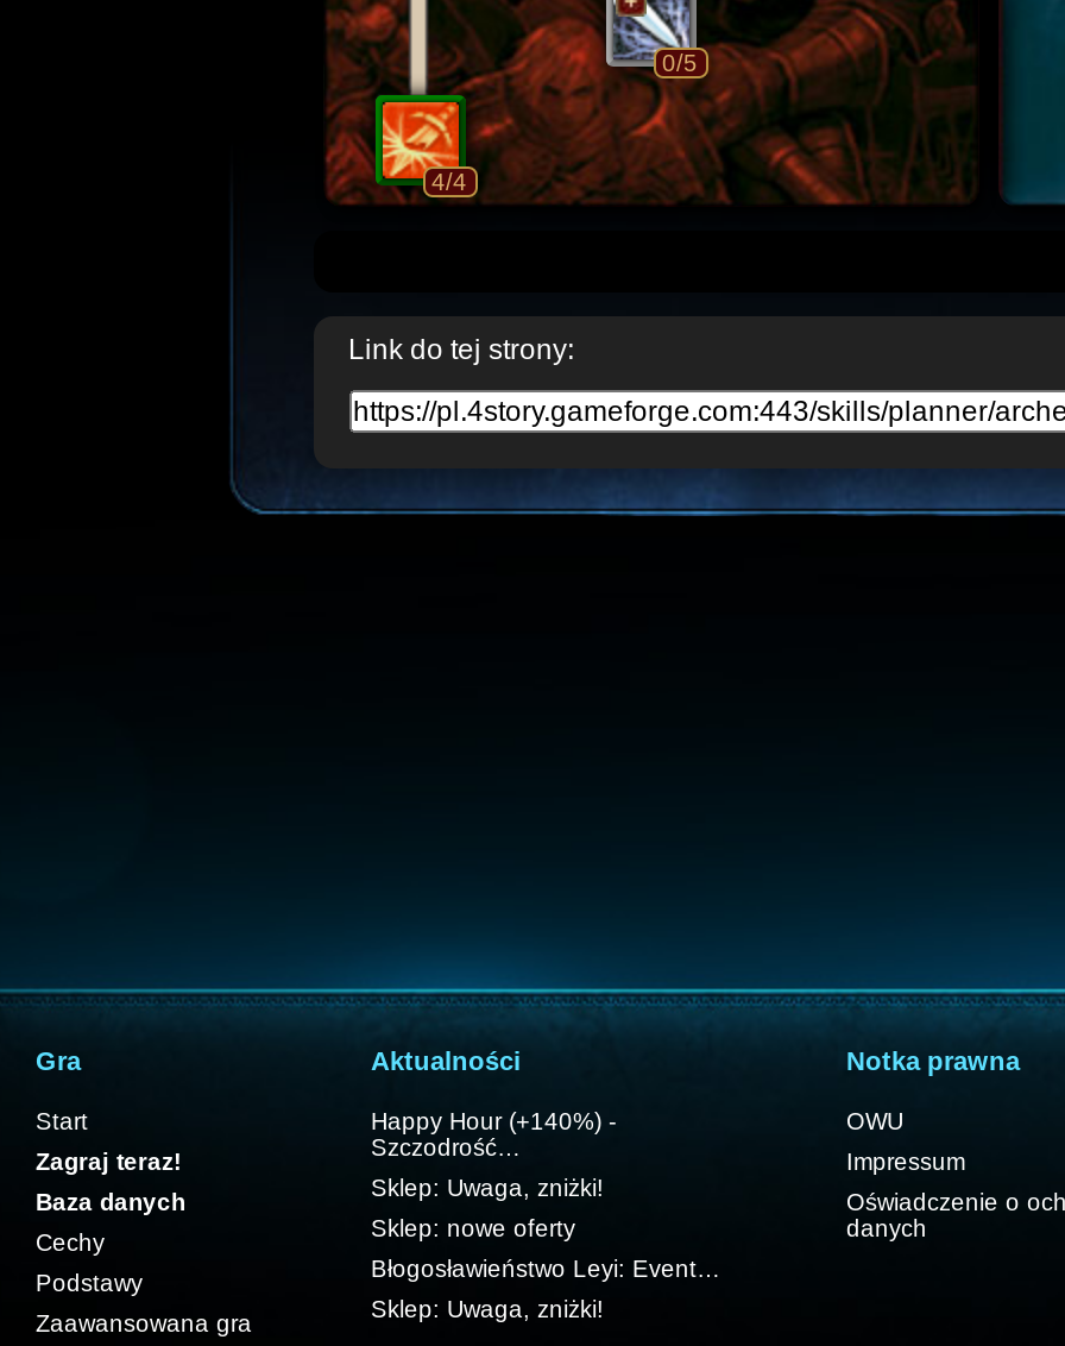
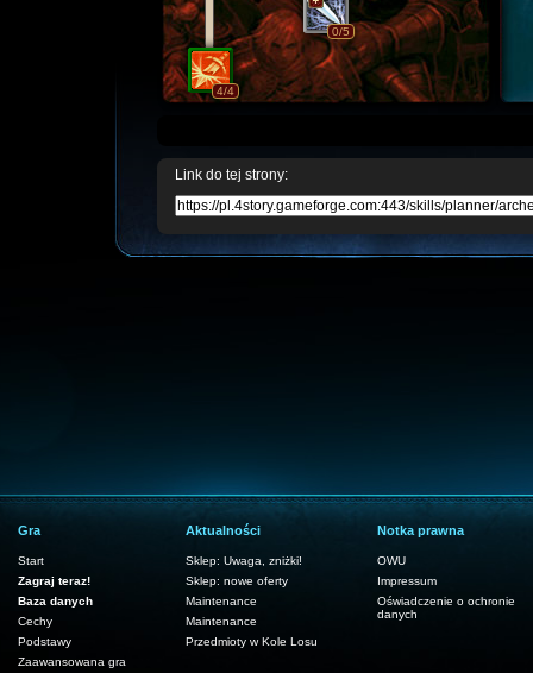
[371,1109,616,1161] Happy Hour (+140%) - | Szczodrość… -> none
moved [371,1175,604,1242] -> [186,554,302,588]: Sklep: Uwaga, zniżki! | Sklep: nowe oferty
[371,1256,720,1323] Błogosławieństwo Leyi: Event… | Sklep: Uwaga, zniżki! -> [186,595,318,648] Maintenance | Maintenance | Przedmioty w Kole Losu

